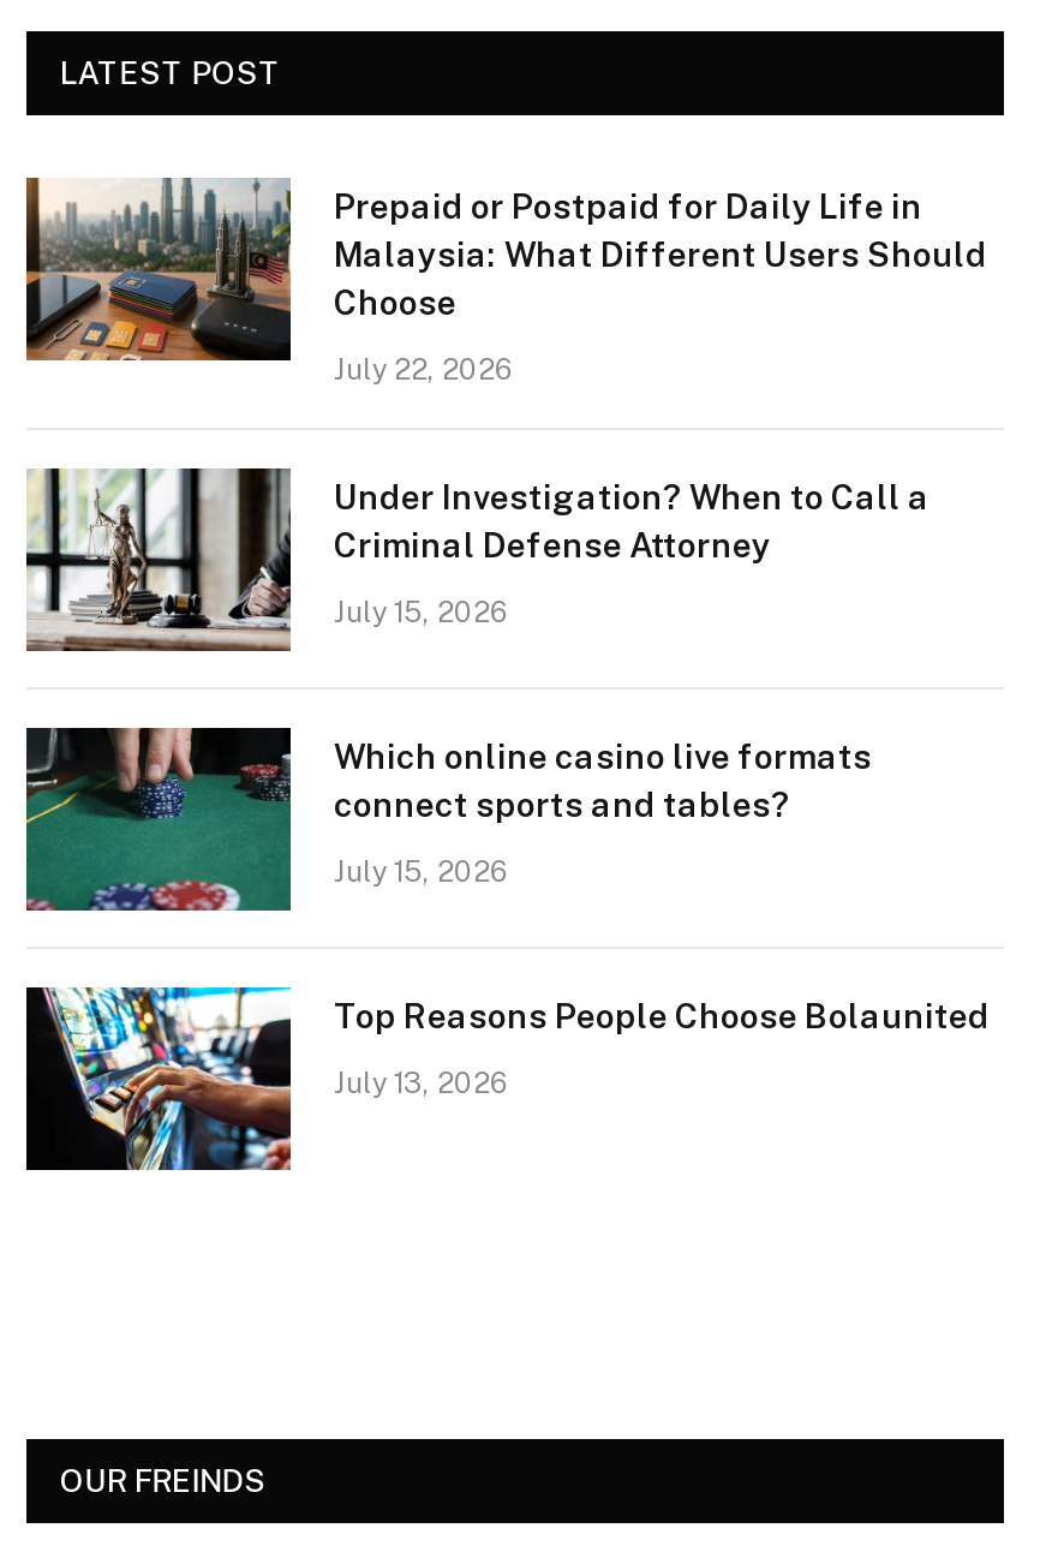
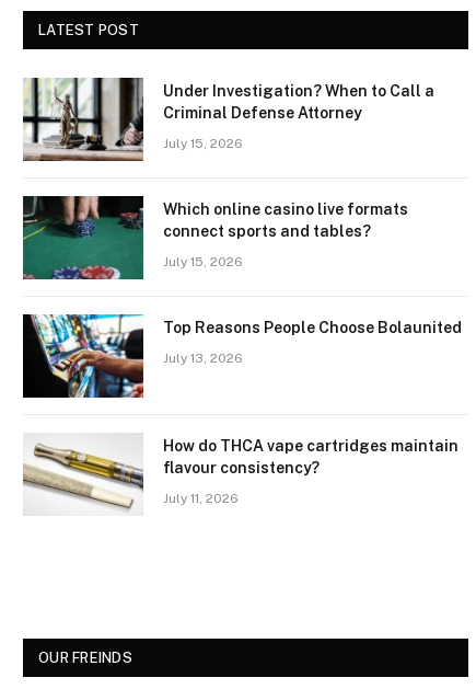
[24,178,987,387] [image] | Prepaid or Postpaid for Daily Life in | Malaysia: What Different Users Should | Choose | July 22, 2026 -> none
moved [24,464,990,1100] -> [22,76,462,366]: [image] | Under Investigation? When to Call a | Criminal Defense Attorney | ... | Top Reasons People Choose Bolaunited | July 13, 2026
none -> [22,437,458,513] [image] | How do THCA vape cartridges maintain | flavour consistency? | July 11, 2026

